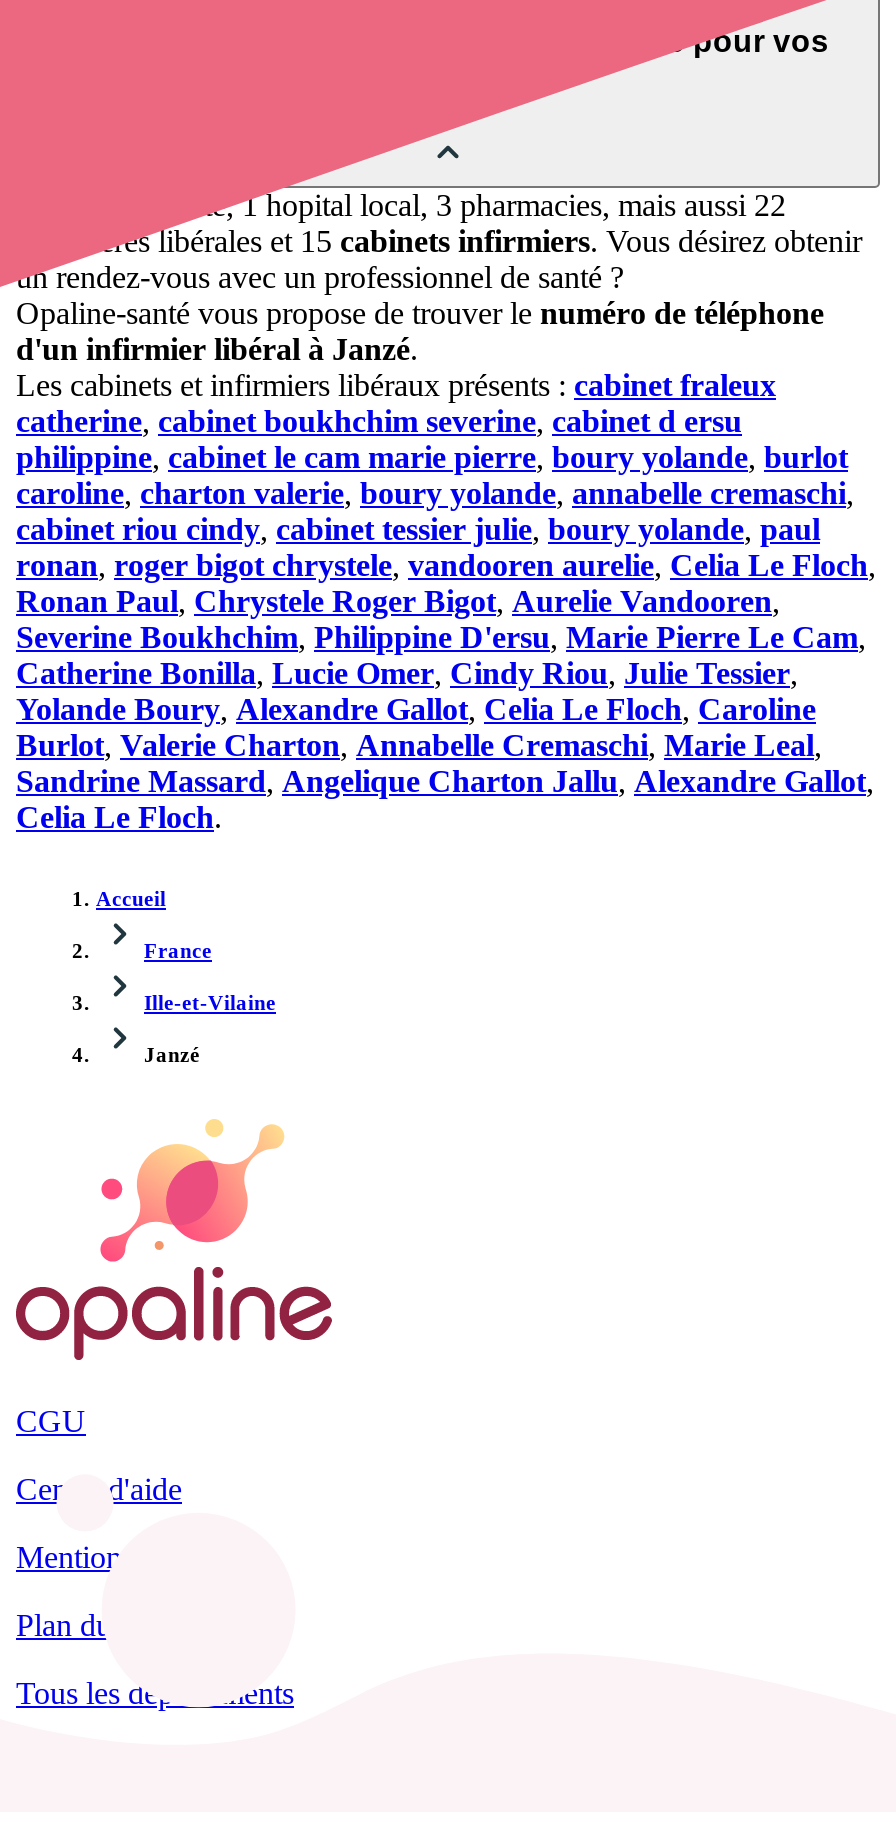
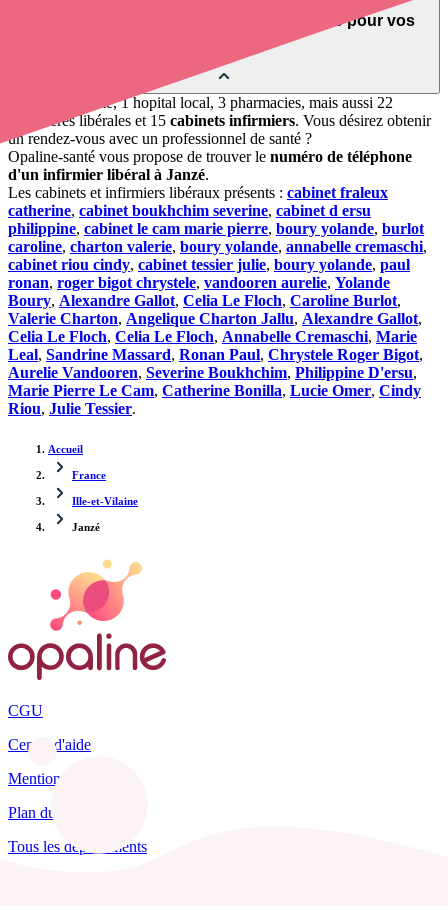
[16,548,876,834] ronan, roger bigot chrystele, vandooren aurelie, Celia Le Floch, | Ronan Paul, Chrystele Roger Bigot, Aurelie Vandooren, | Severine Boukhchim, Philippine D'ersu, Marie Pierre Le Cam, | Catherine Bonilla, Lucie Omer, Cindy Riou, Julie Tessier, | Yolande Boury, Alexandre Gallot, Celia Le Floch, Caroline | Burlot, Valerie Charton, Annabelle Cremaschi, Marie Leal, | Sandrine Massard, Angelique Charton Jallu, Alexandre Gallot, | Celia Le Floch. -> [8,274,423,417] ronan, roger bigot chrystele, vandooren aurelie, Yolande | Boury, Alexandre Gallot, Celia Le Floch, Caroline Burlot, | Valerie Charton, Angelique Charton Jallu, Alexandre Gallot, | Celia Le Floch, Celia Le Floch, Annabelle Cremaschi, Marie | Leal, Sandrine Massard, Ronan Paul, Chrystele Roger Bigot, | Aurelie Vandooren, Severine Boukhchim, Philippine D'ersu, | Marie Pierre Le Cam, Catherine Bonilla, Lucie Omer, Cindy | Riou, Julie Tessier.

